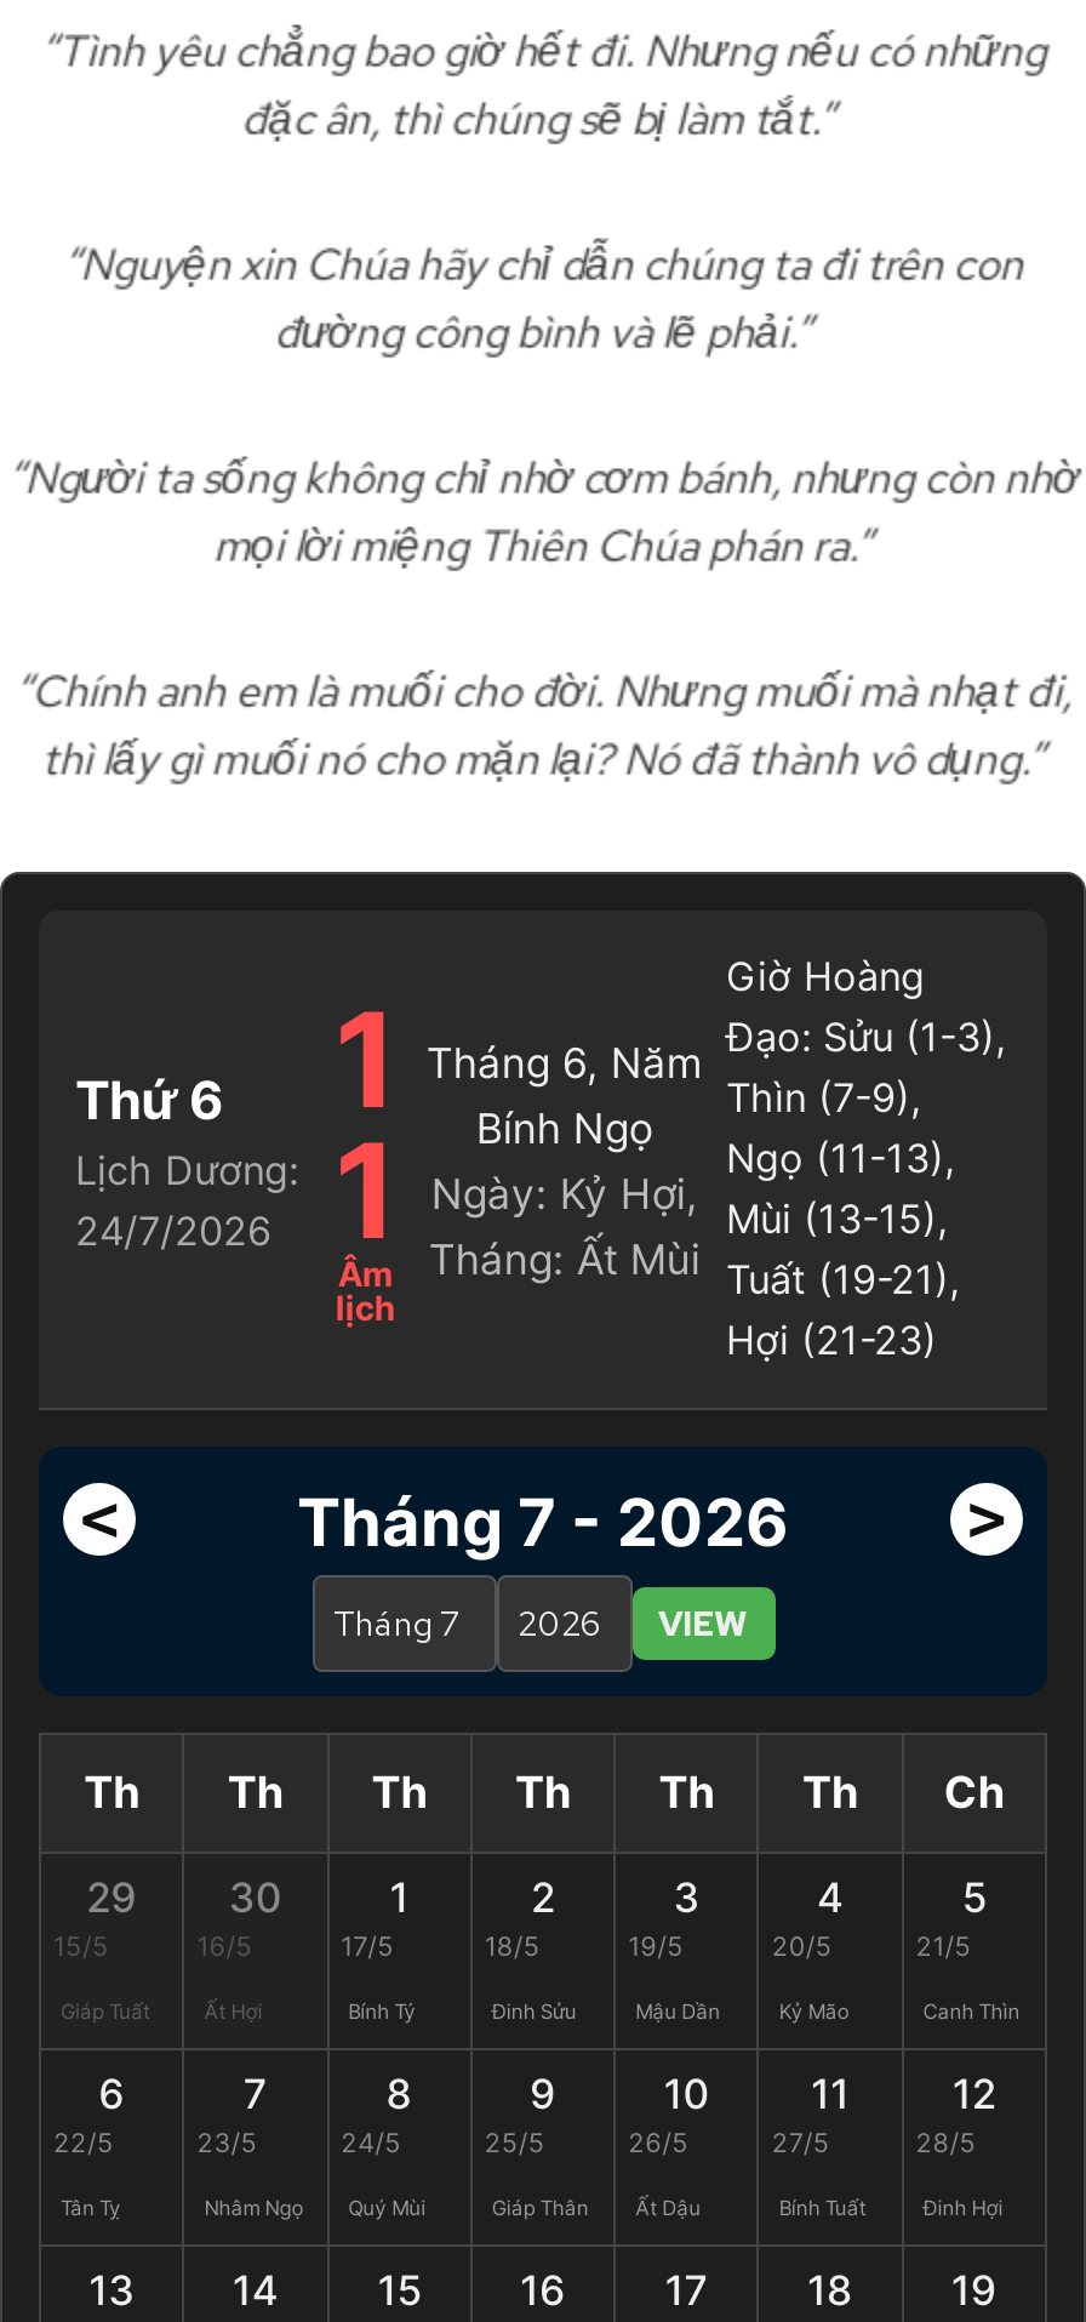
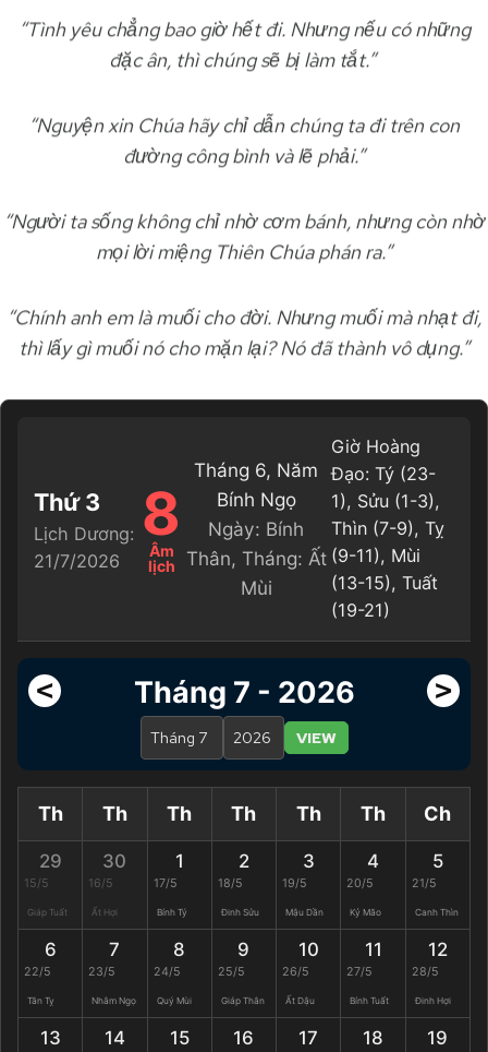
[334,979,397,1268] 1 | 1 -> [142,477,181,548] 8
[726,1012,1007,1364] Đạo: Sửu (1-3), | Thìn (7-9), | Ngọ (11-13), | Mùi (13-15), | Tuất (19-21), | Hợi (21-23) -> [331,463,444,621] Đạo: Tý (23- | 1), Sửu (1-3), | Thìn (7-9), Tỵ | (9-11), Mùi | (13-15), Tuất | (19-21)
[75,1067,223,1130] Thứ 6 -> [34,487,100,516] Thứ 3
[429,1166,700,1283] Ngày: Kỷ Hợi, | Tháng: Ất Mùi -> [186,517,326,599] Ngày: Bính | Thân, Tháng: Ất | Mùi
[75,1205,271,1254] 24/7/2026 -> [34,549,120,571] 21/7/2026
moved [338,1251,393,1292] -> [149,541,174,559]: Âm
moved [335,1285,396,1326] -> [148,556,175,575]: lịch

